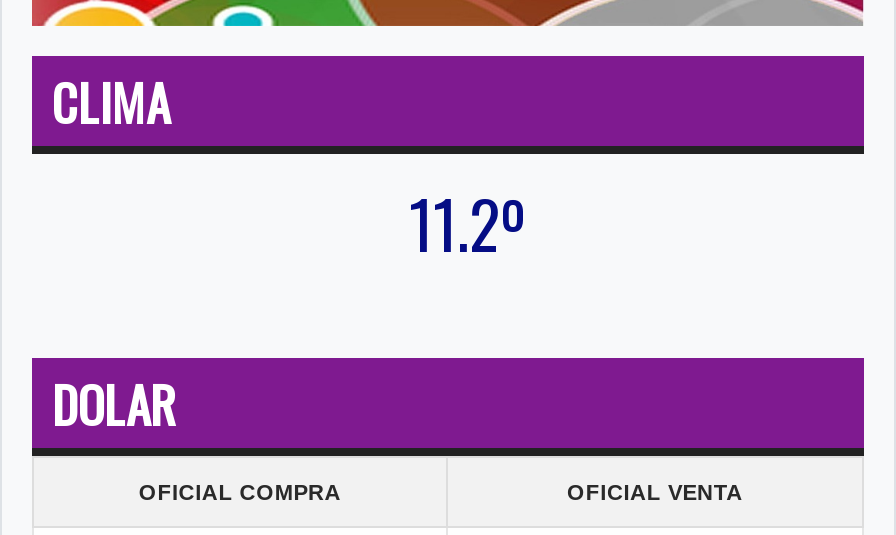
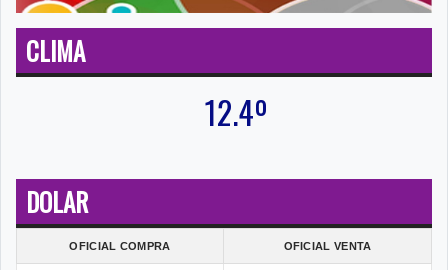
[409,176,527,270] 11.2º -> [204,88,267,135] 12.4º

